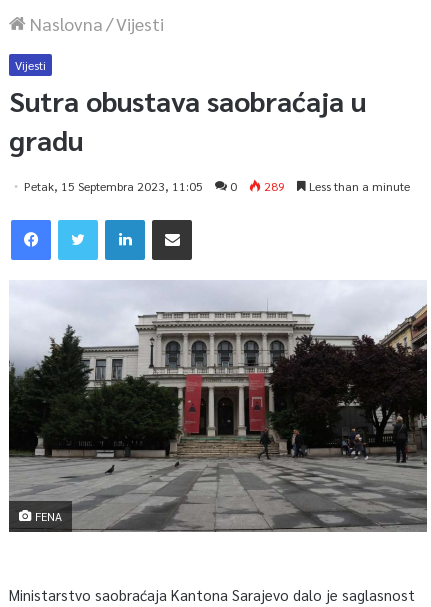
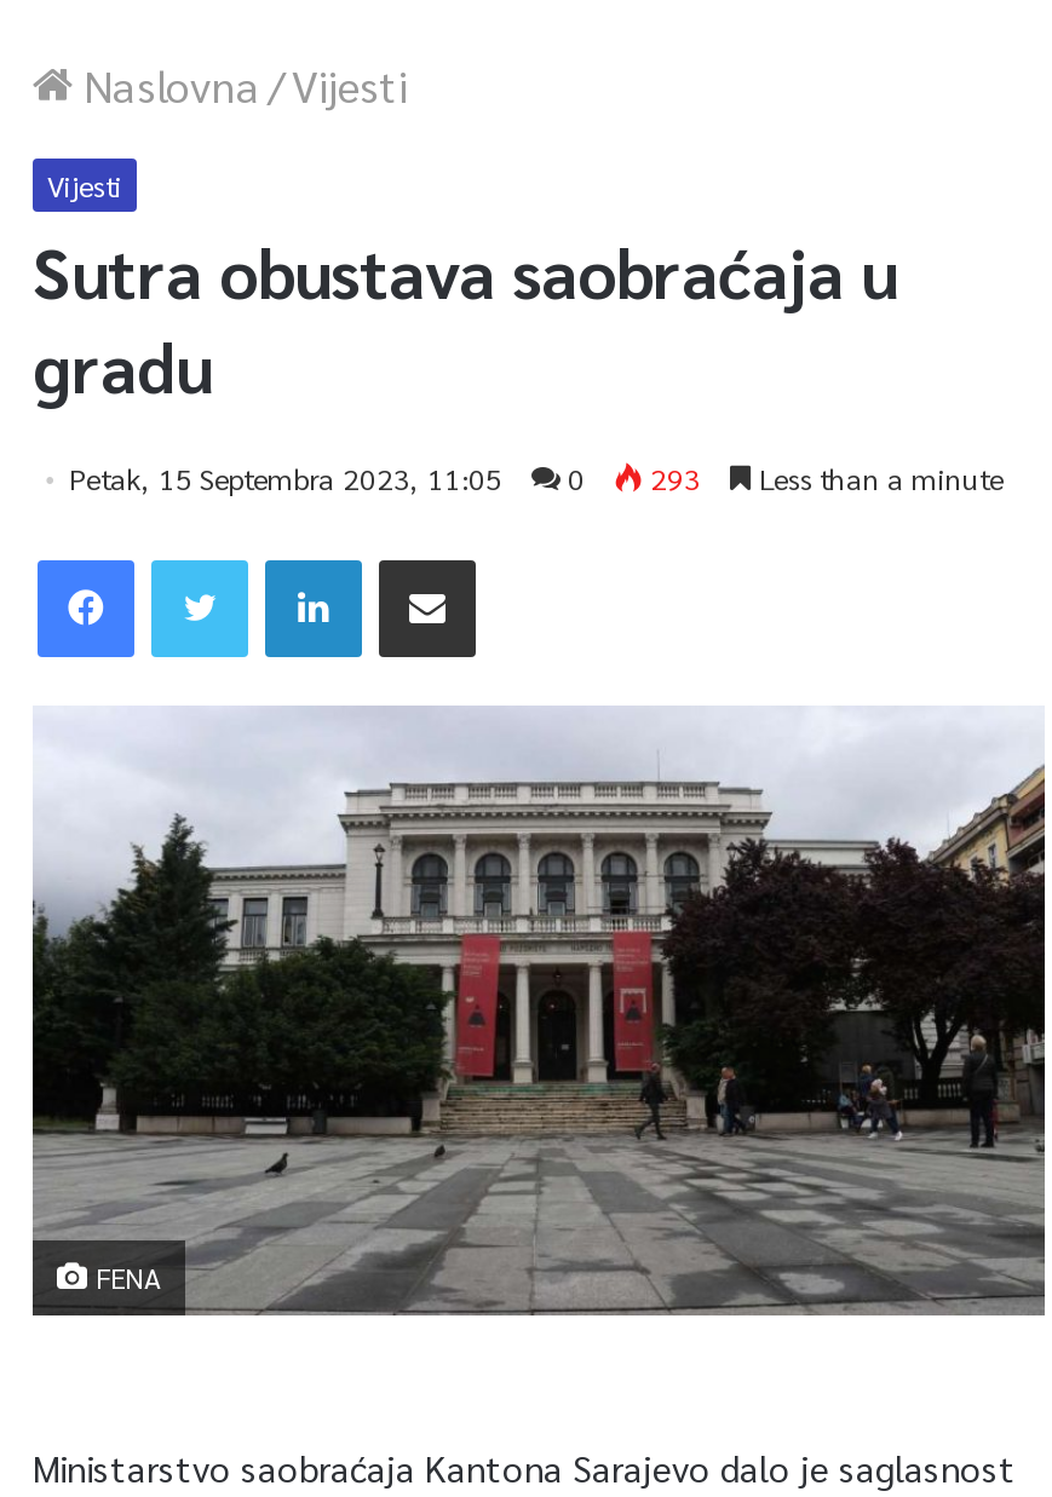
[24,178,410,194] Petak, 15 Septembra 2023, 11:05 0 289 Less than a minute -> [69,458,1004,496] Petak, 15 Septembra 2023, 11:05 0 293 Less than a minute

